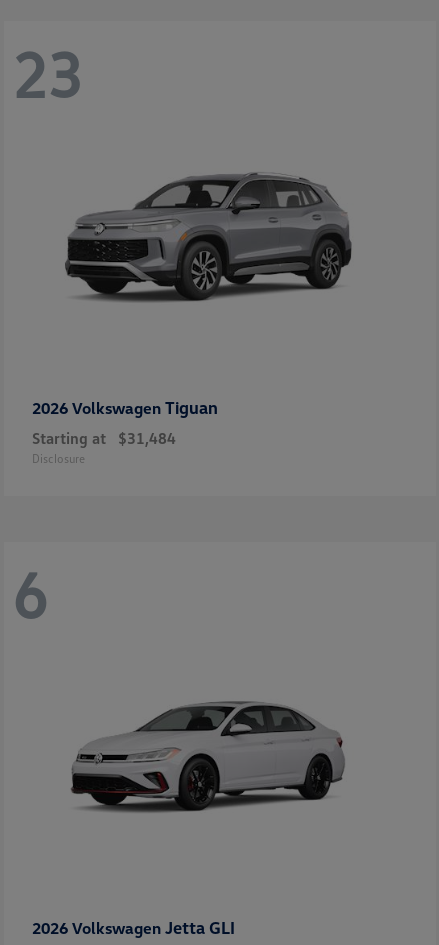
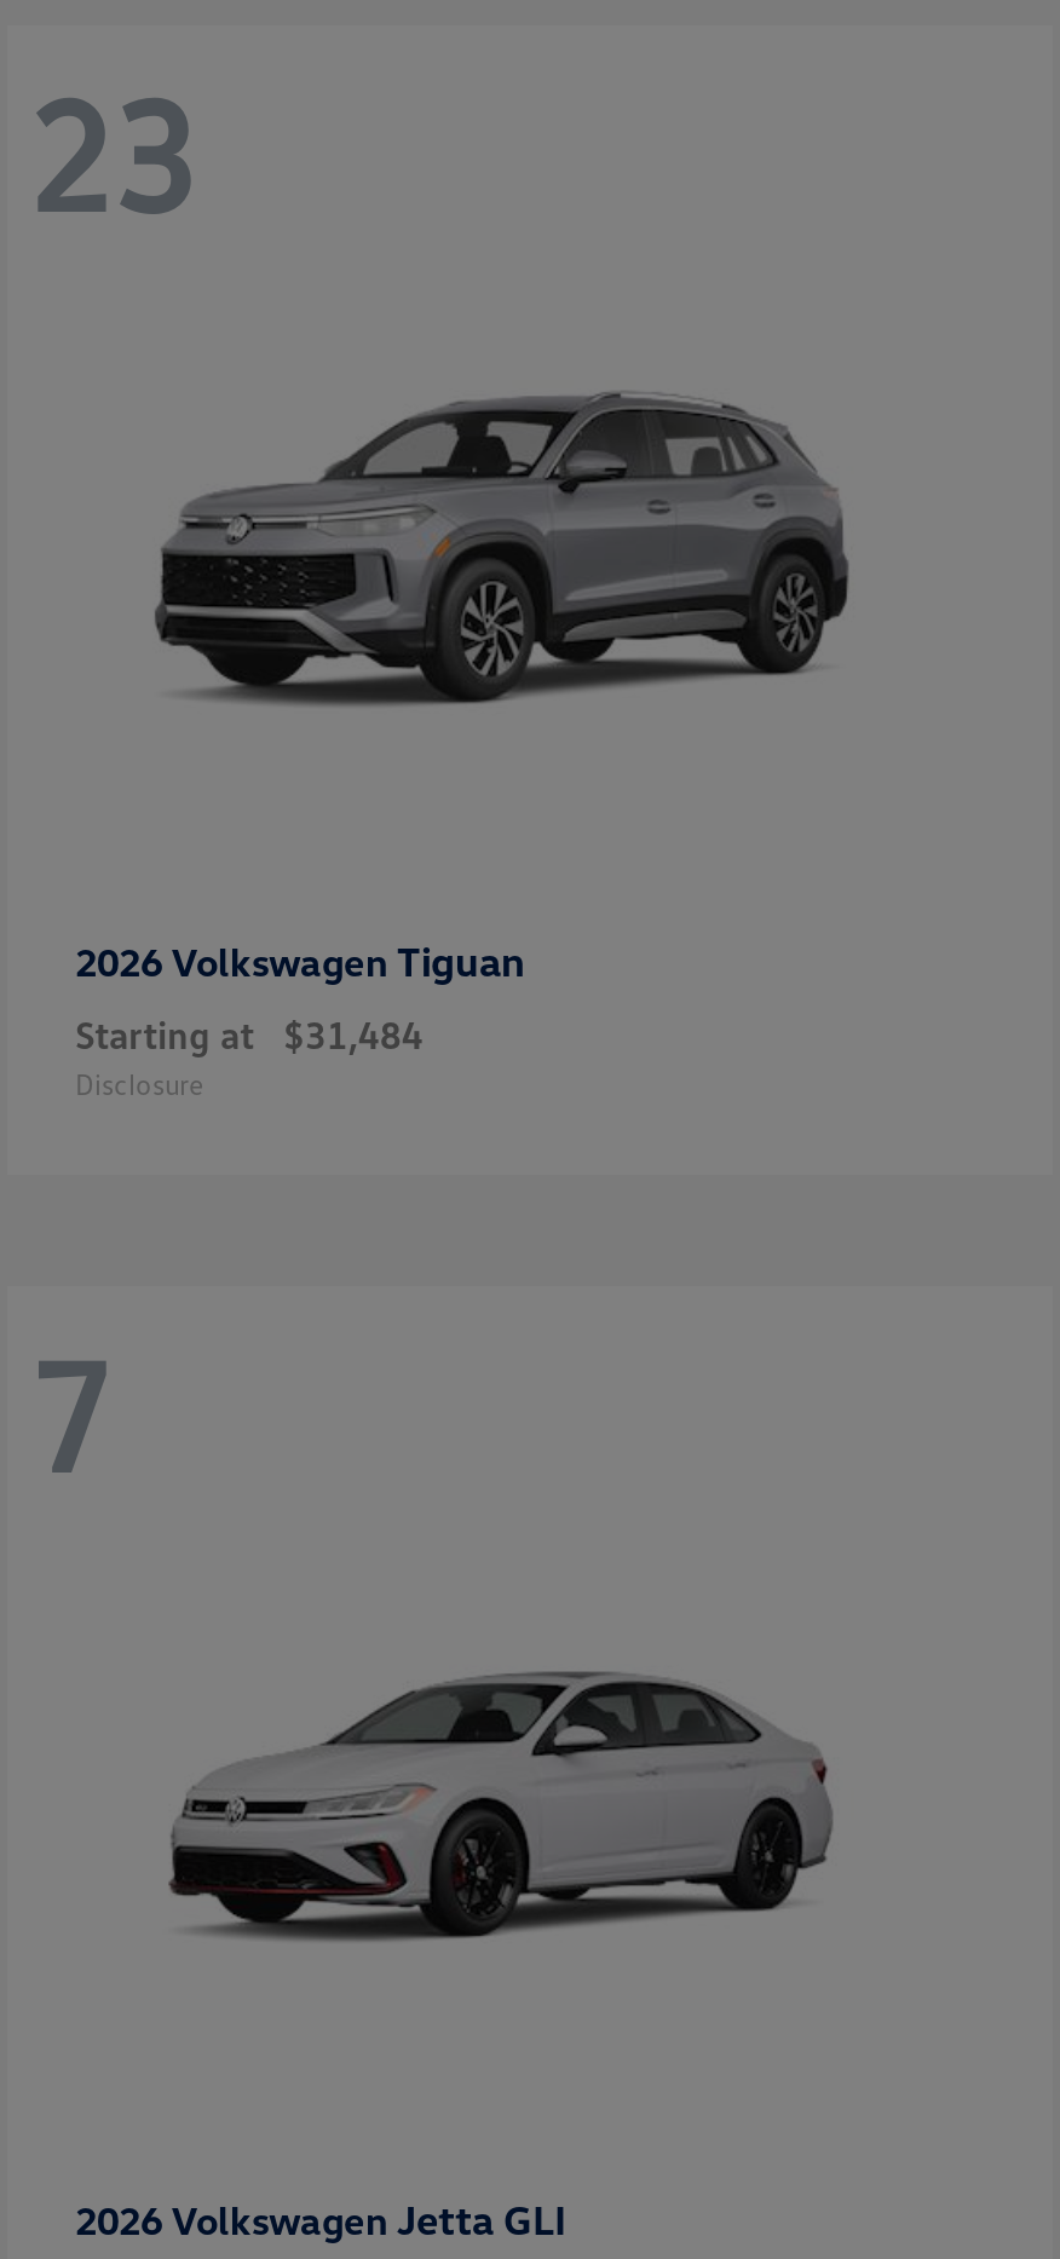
[12,555,47,633] 6 -> [27,1318,111,1507] 7

